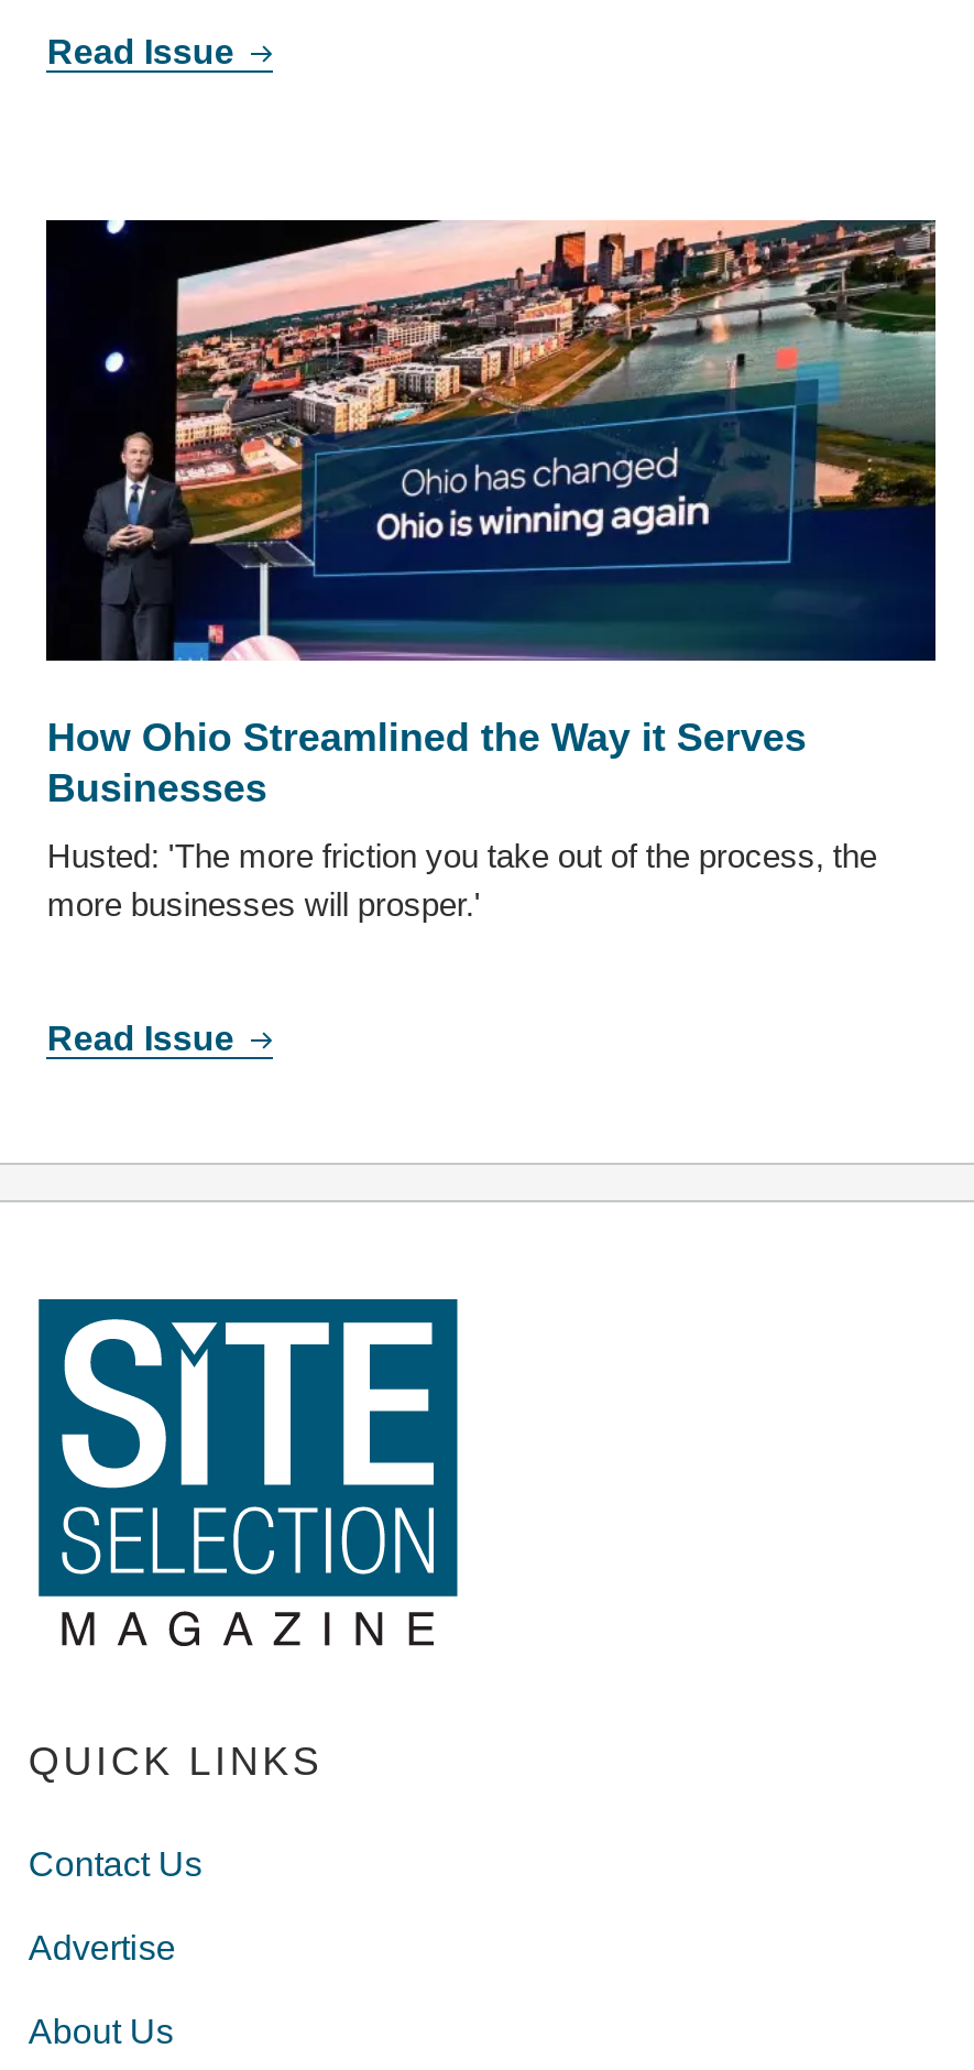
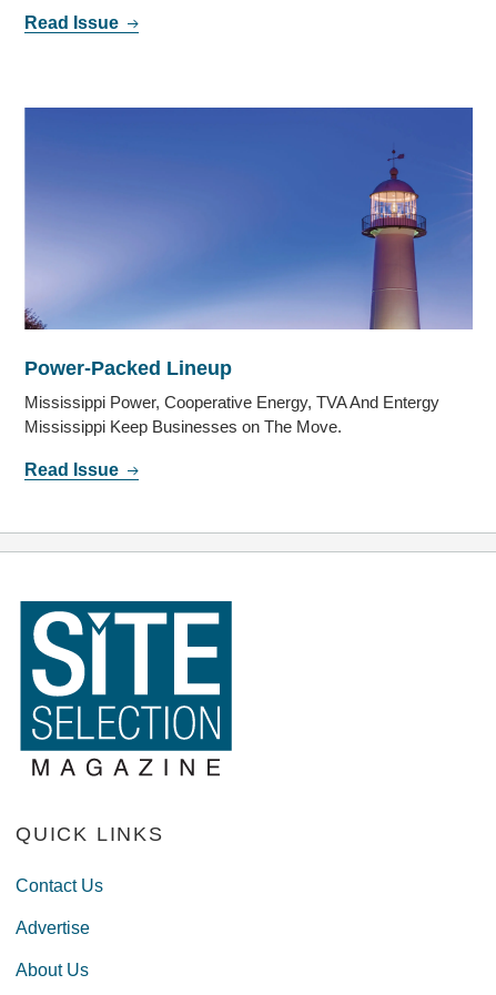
[44,218,938,810] [image] | How Ohio Streamlined the Way it Serves | Businesses -> [23,106,474,379] [image] | Power-Packed Lineup
[47,837,877,923] Husted: 'The more friction you take out of the process, the | more businesses will prosper.' -> [25,393,440,436] Mississippi Power, Cooperative Energy, TVA And Entergy | Mississippi Keep Businesses on The Move.

